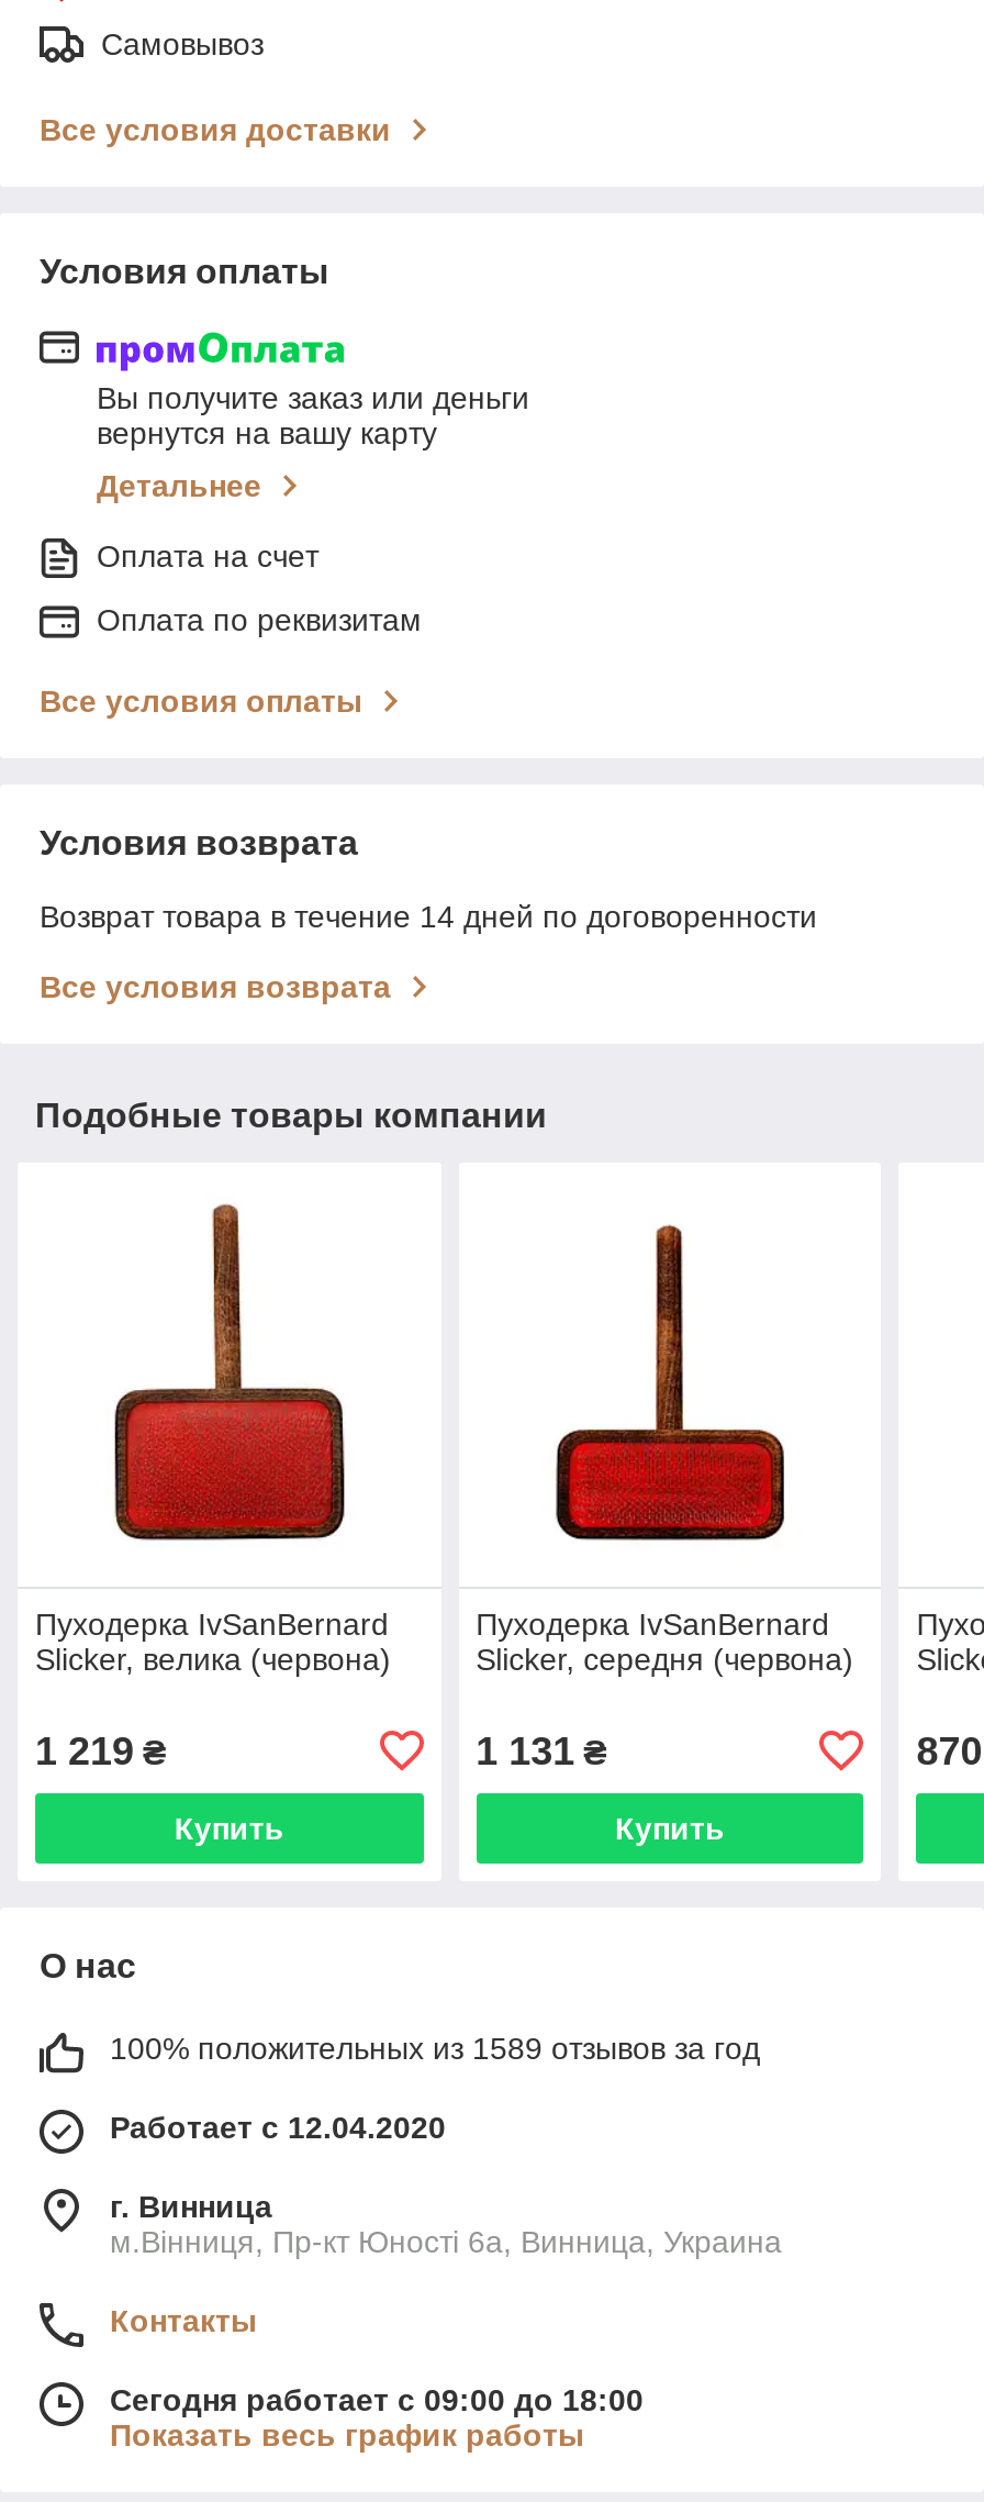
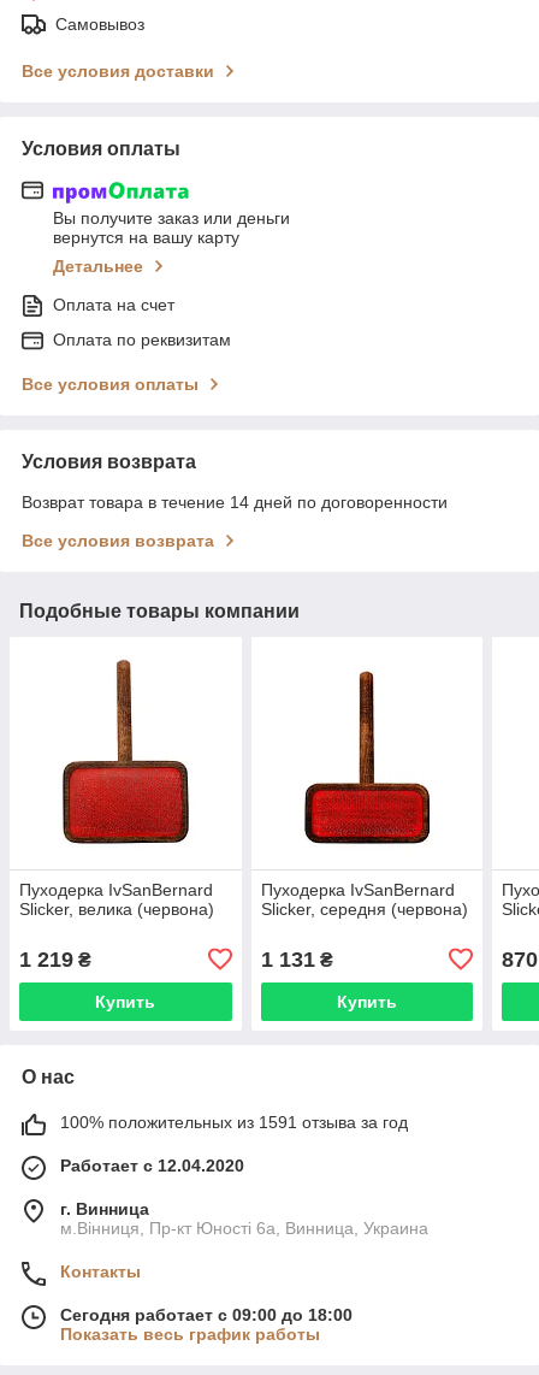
[110,2030,760,2065] 100% положительных из 1589 отзывов за год -> [60,1112,408,1132] 100% положительных из 1591 отзыва за год

